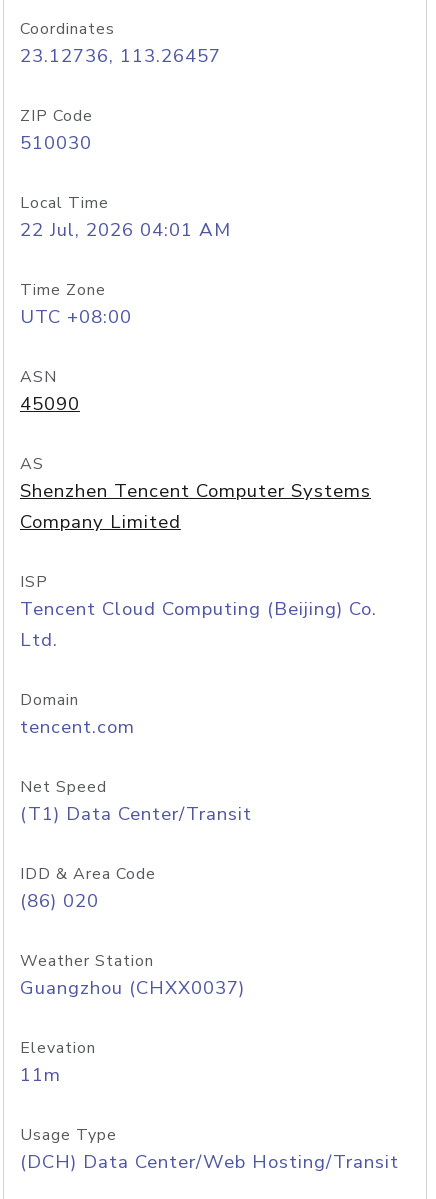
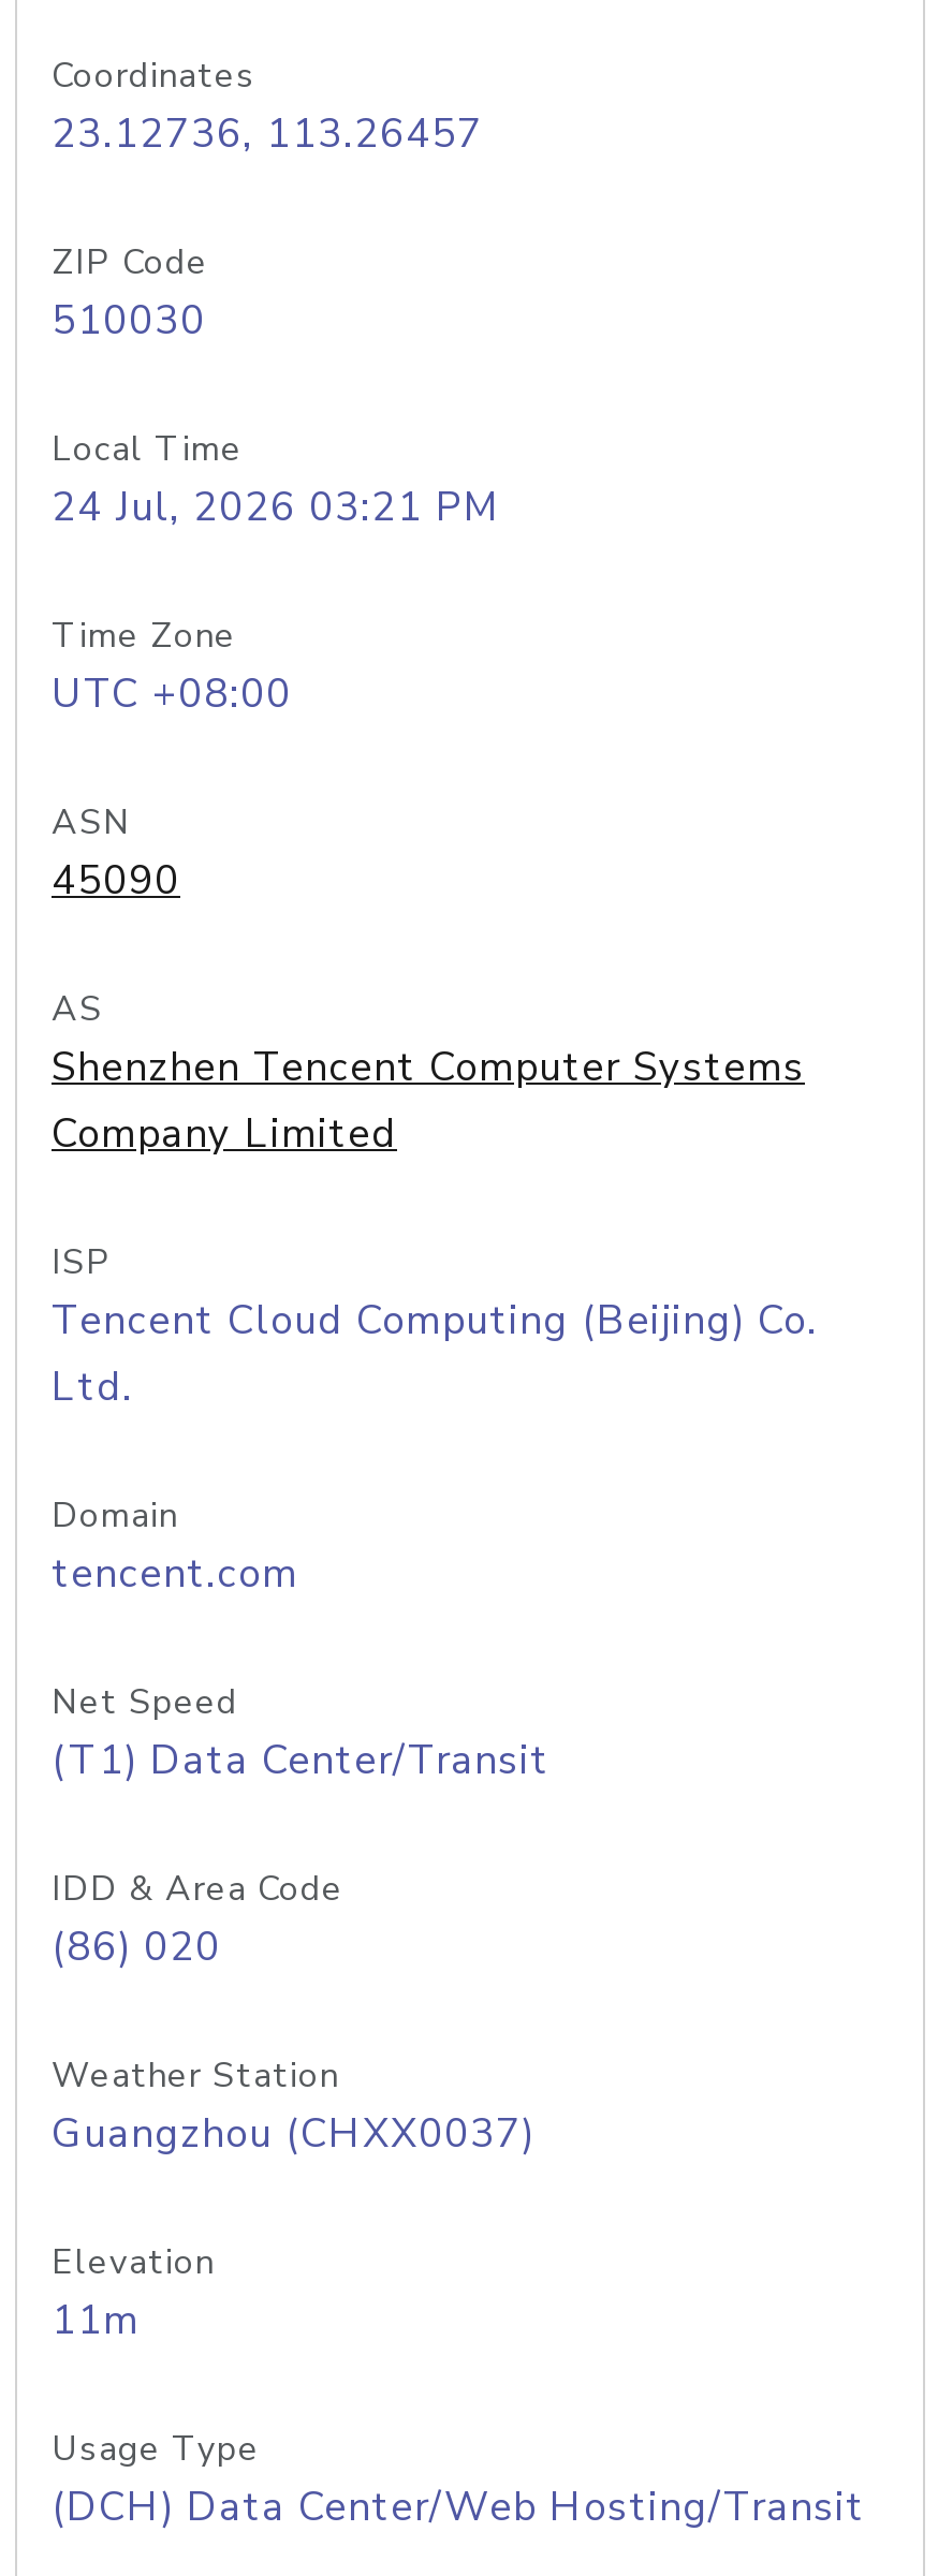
[20,217,231,243] 22 Jul, 2026 04:01 AM -> [52,480,500,535] 24 Jul, 2026 03:21 PM

